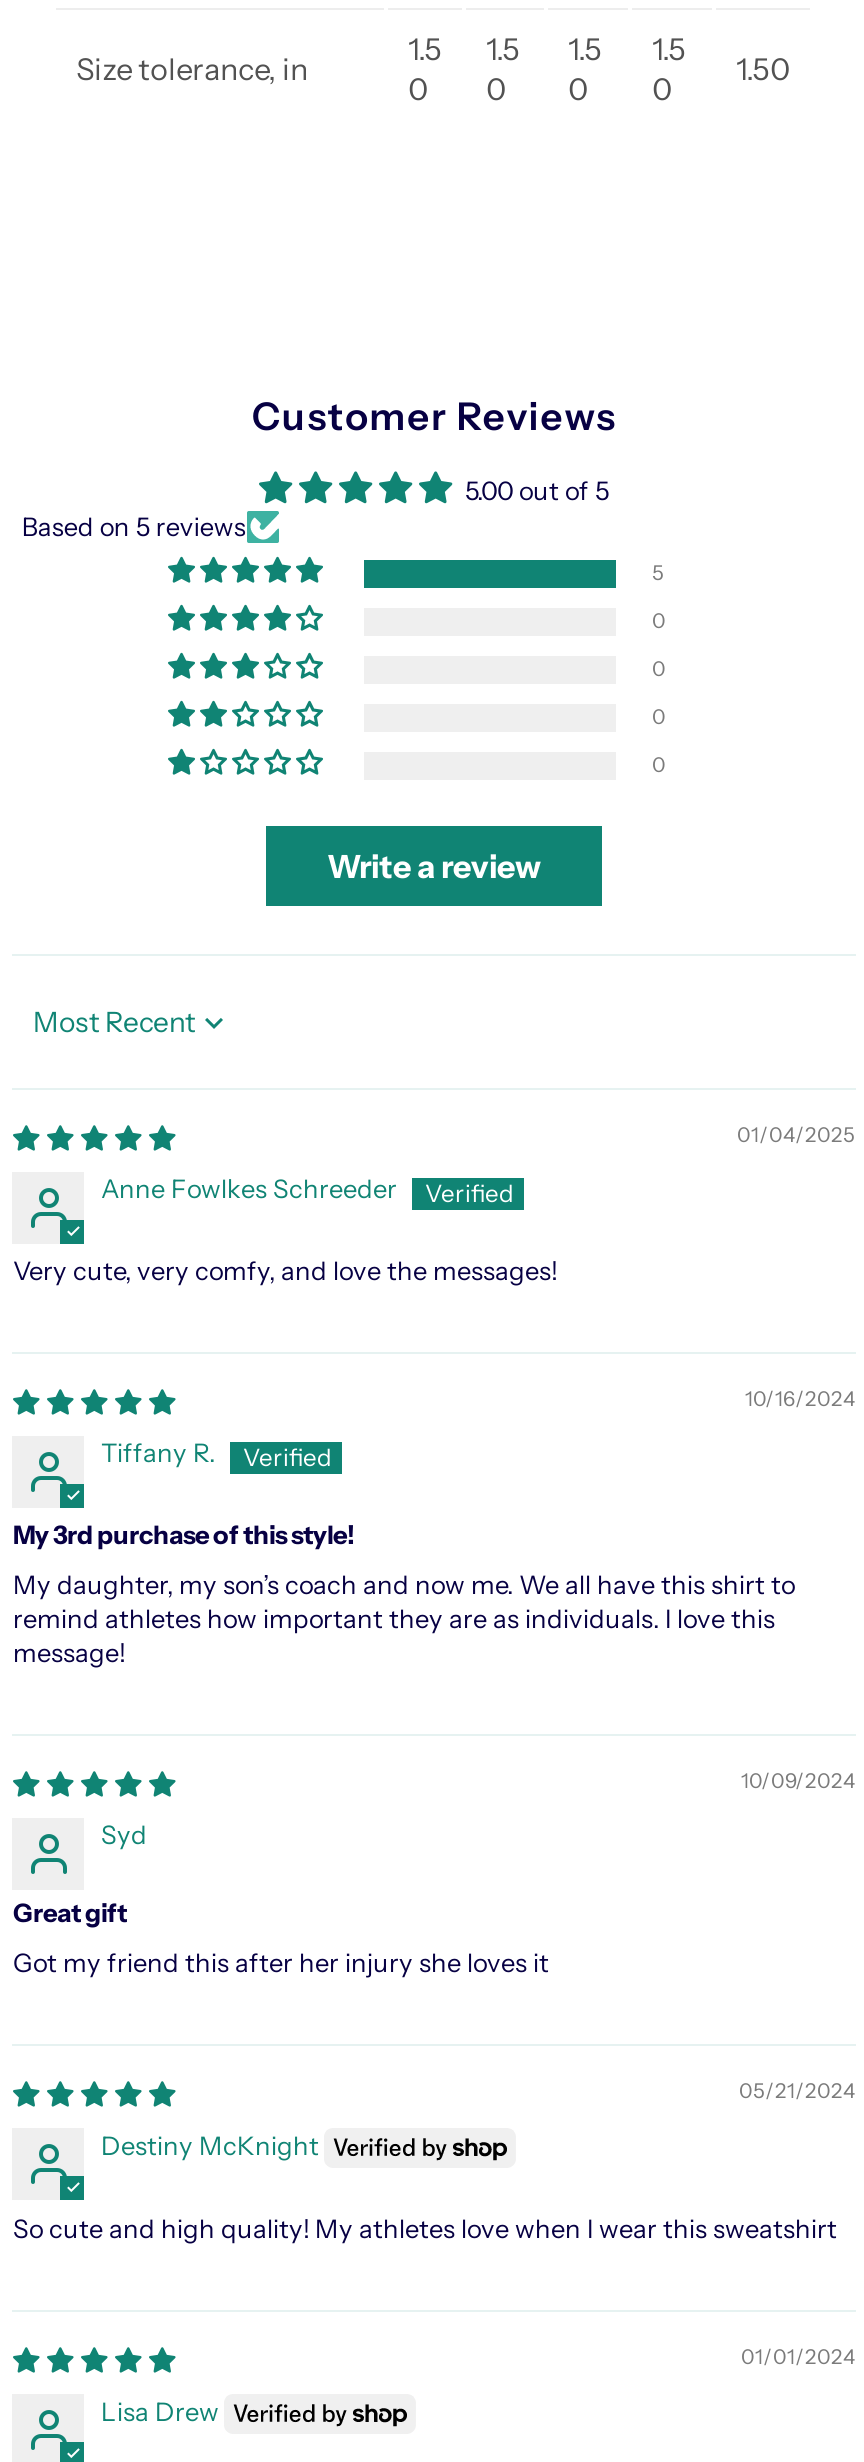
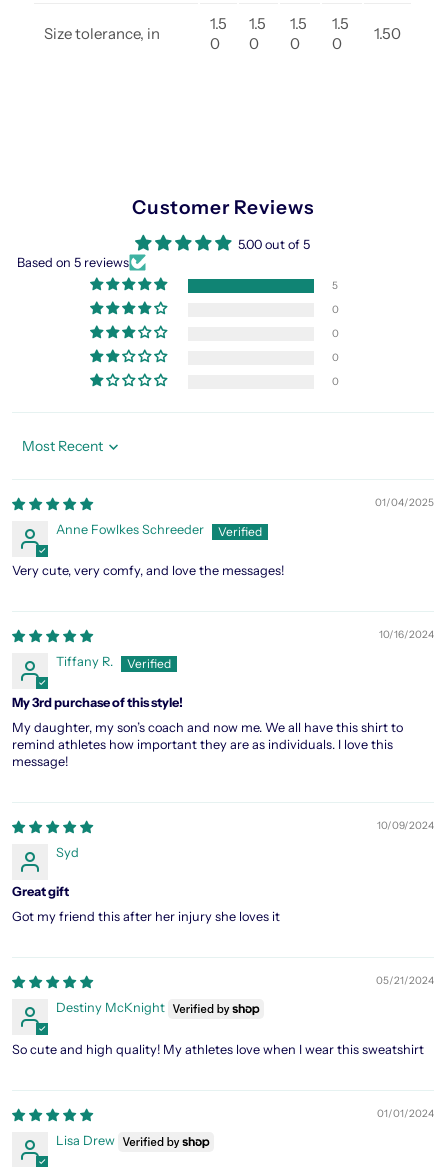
[327,846,541,886] Write a review -> none

